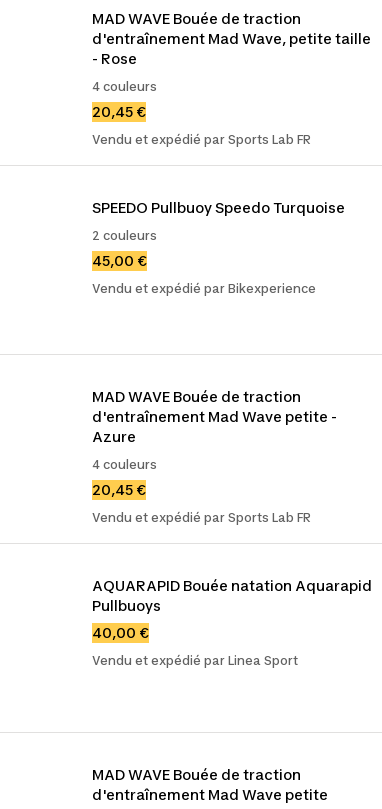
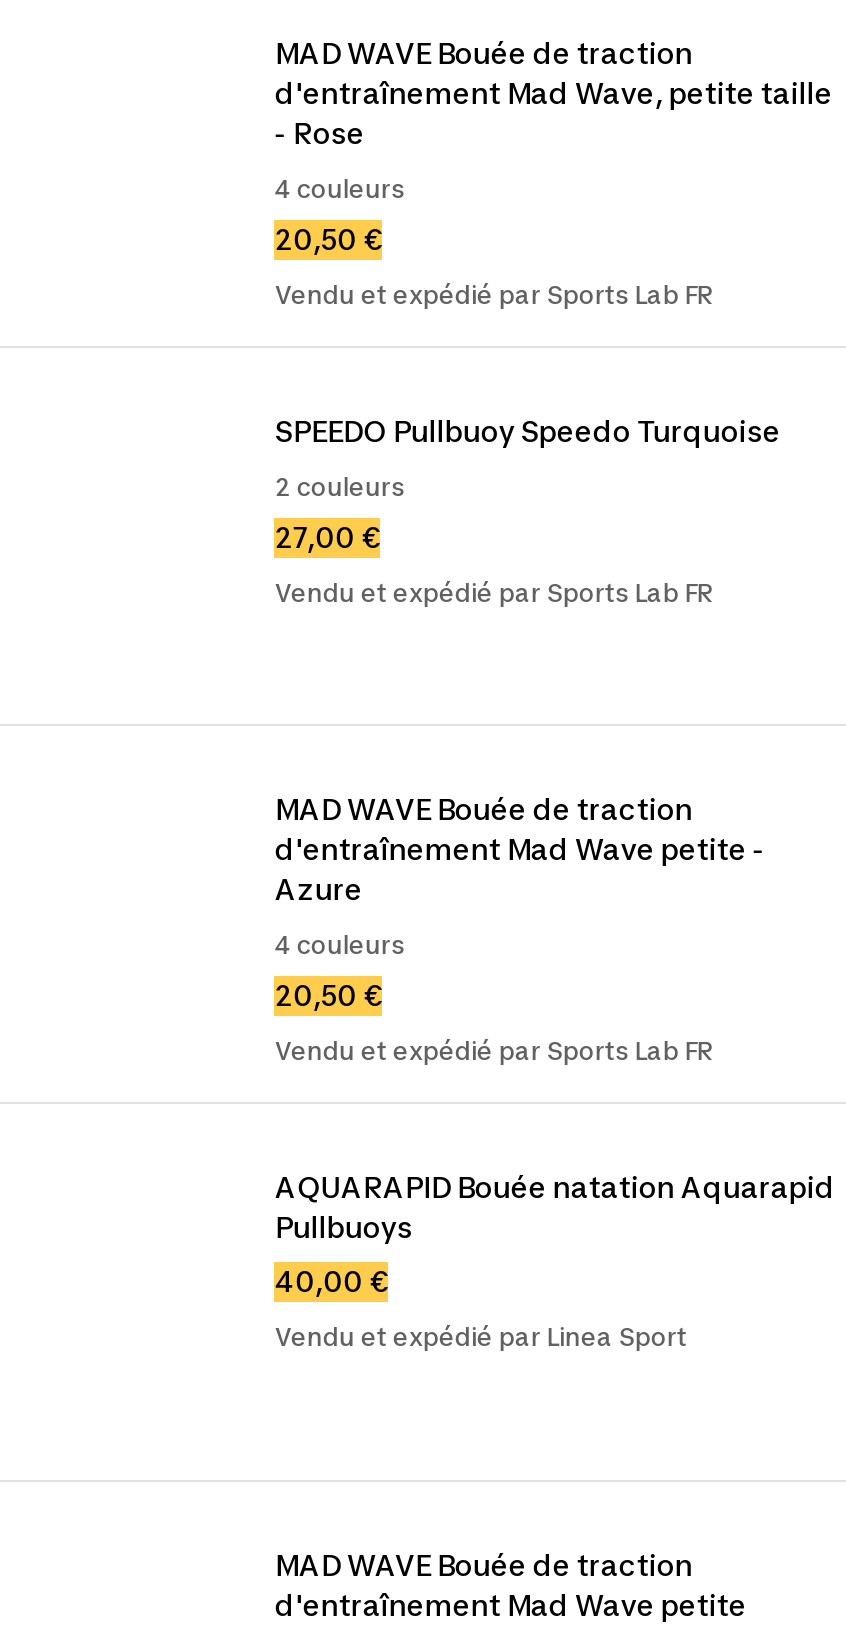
[92,103,146,120] 20,45 € -> [275,222,383,256] 20,50 €
[92,252,147,269] 45,00 € -> [275,520,381,554] 27,00 €
[92,281,316,296] Vendu et expédié par Bikexperience -> [275,578,713,608] Vendu et expédié par Sports Lab FR
[92,481,146,498] 20,45 € -> [275,978,383,1012] 20,50 €

